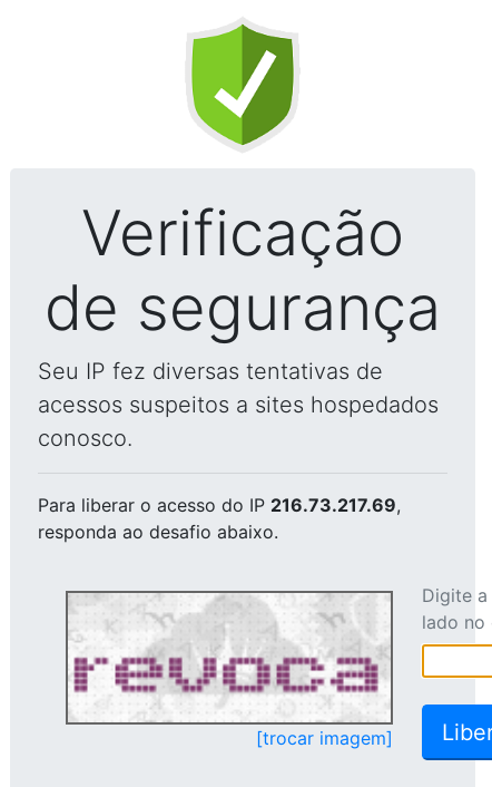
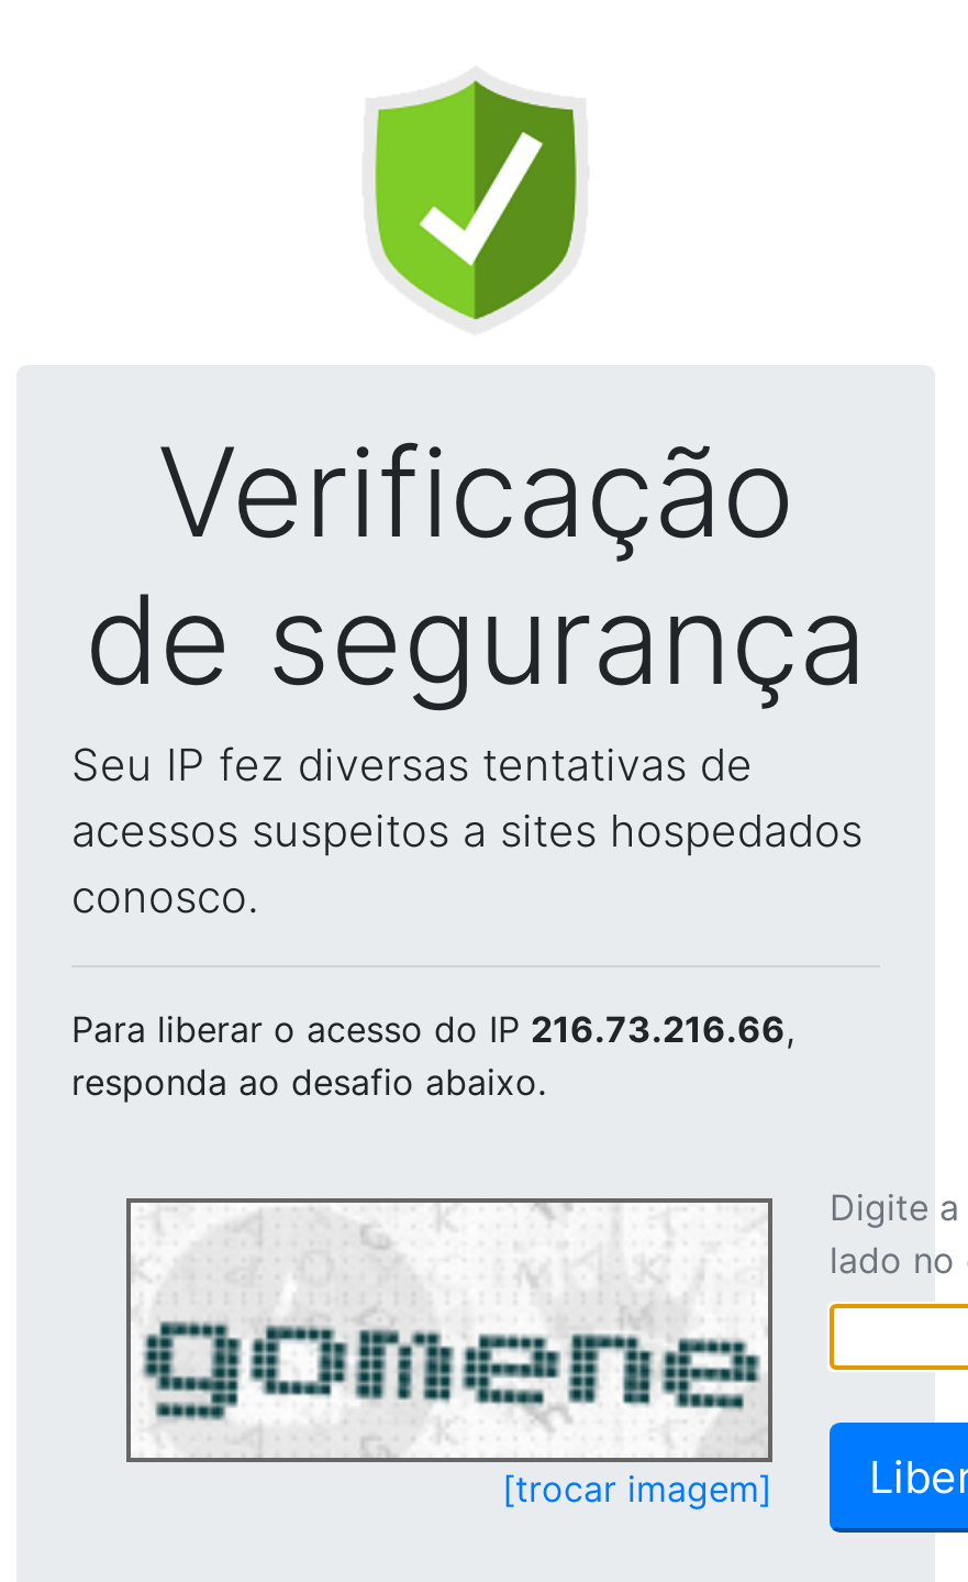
[38,494,401,516] Para liberar o acesso do IP 216.73.217.69, -> [71,1007,794,1051] Para liberar o acesso do IP 216.73.216.66,
[71,595,388,720] [image] -> [135,1205,764,1451] [image]

